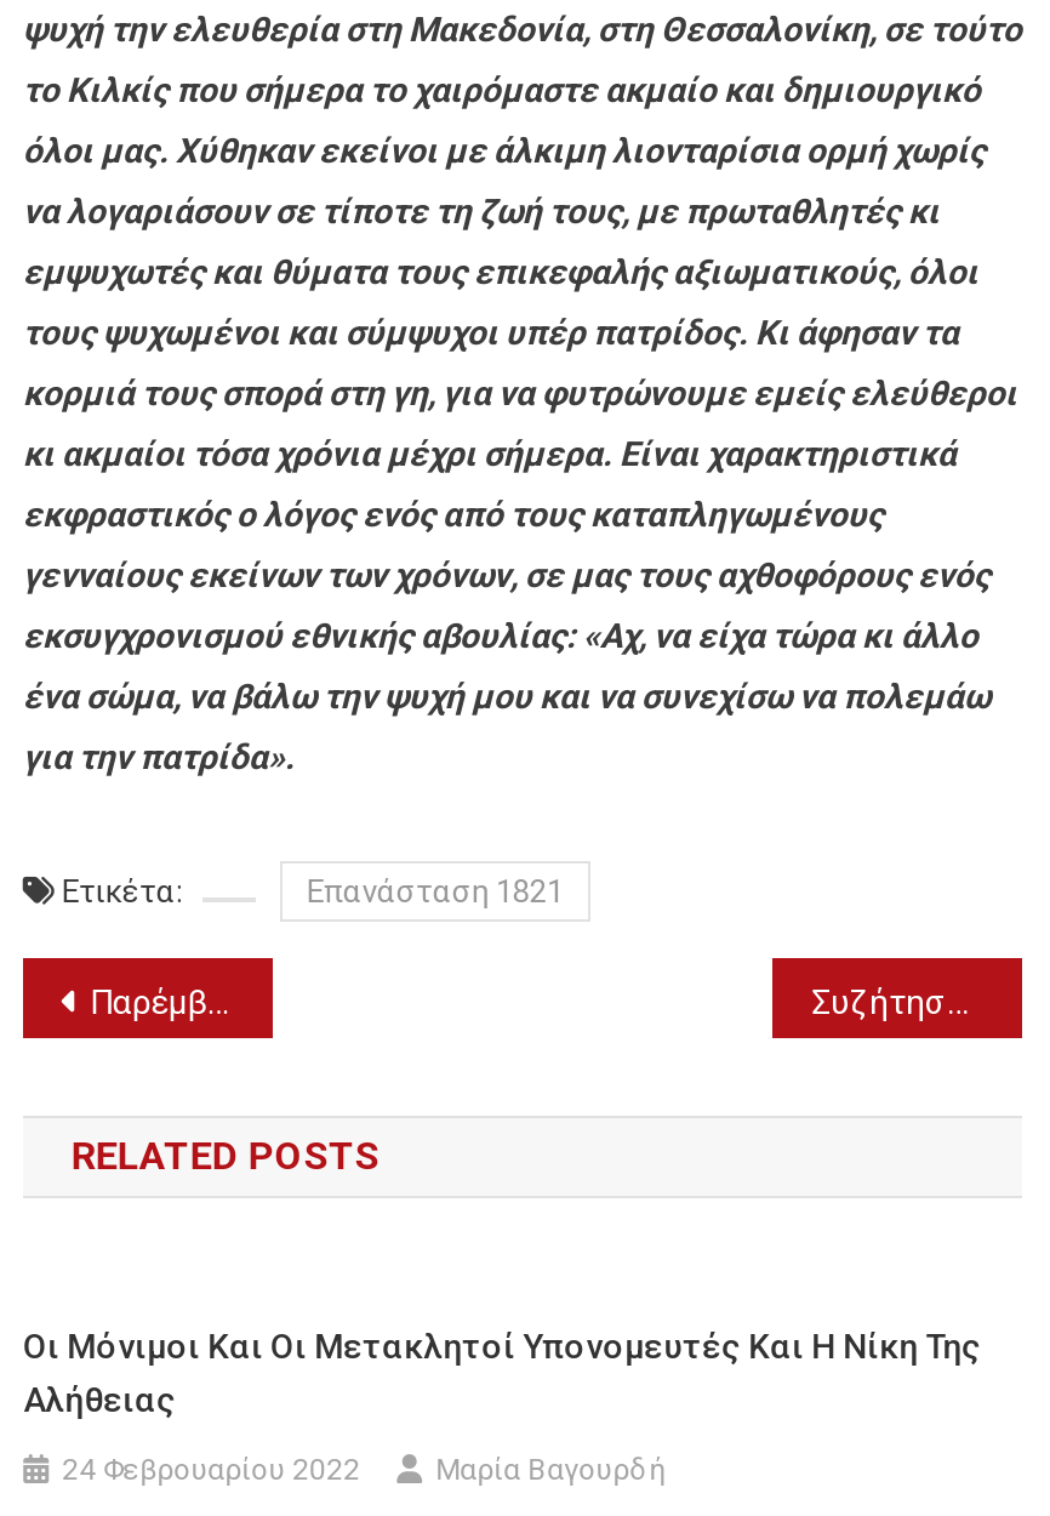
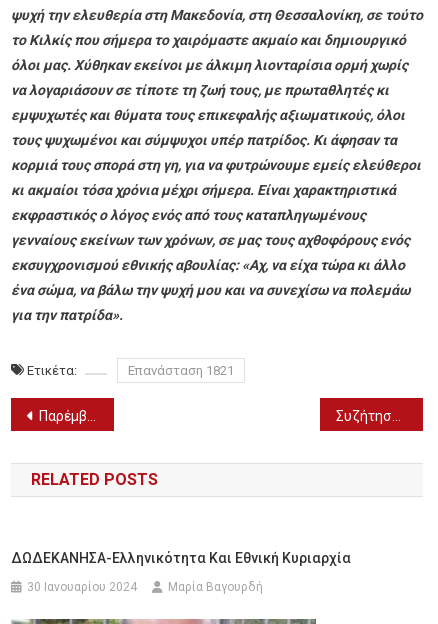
[23,1328,981,1420] Οι Μόνιμοι Και Οι Μετακλητοί Υπονομευτές Και Η Νίκη Της | Αλήθειας -> [11,550,351,566] ΔΩΔΕΚΑΝΗΣΑ-Ελληνικότητα Και Εθνική Κυριαρχία
[62,1454,360,1488] 24 Φεβρουαρίου 2022 -> [27,580,137,594] 30 Ιανουαρίου 2024

